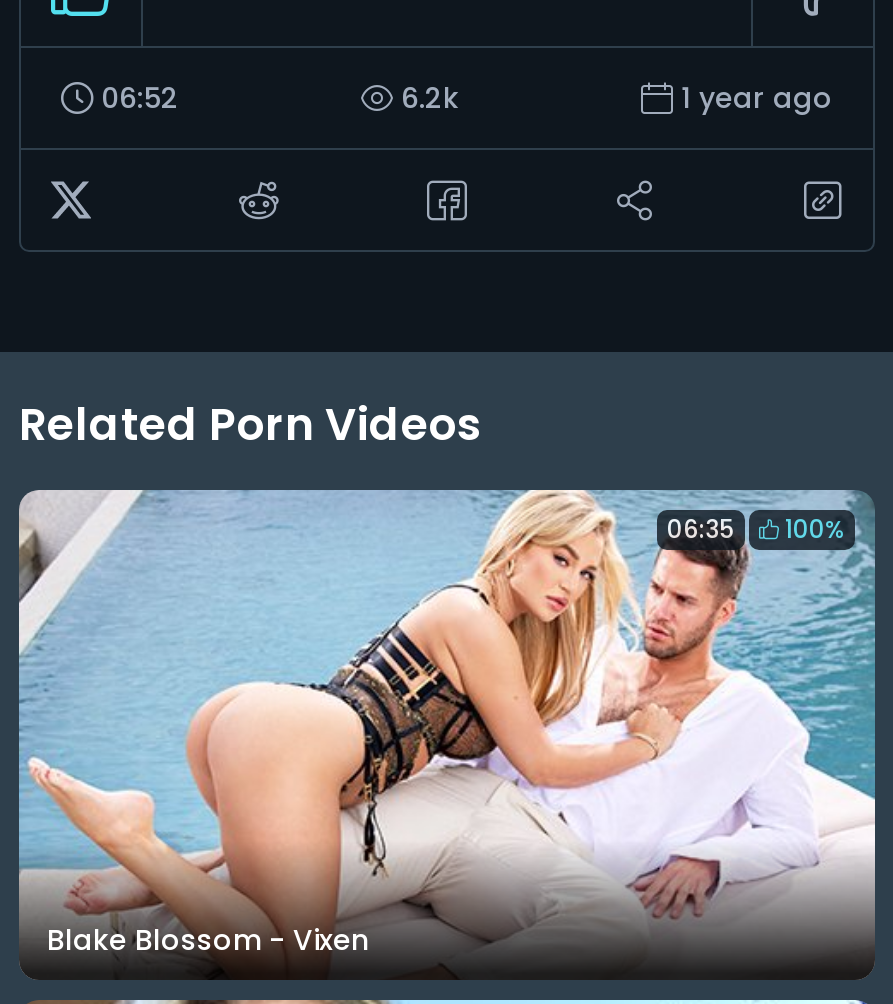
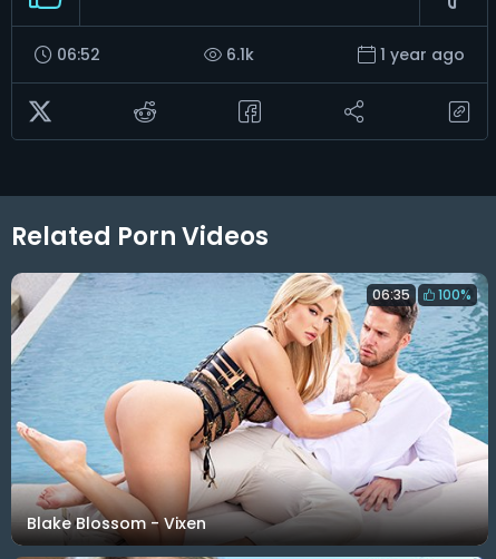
[401,78,459,118] 6.2k -> [226,43,254,65] 6.1k

